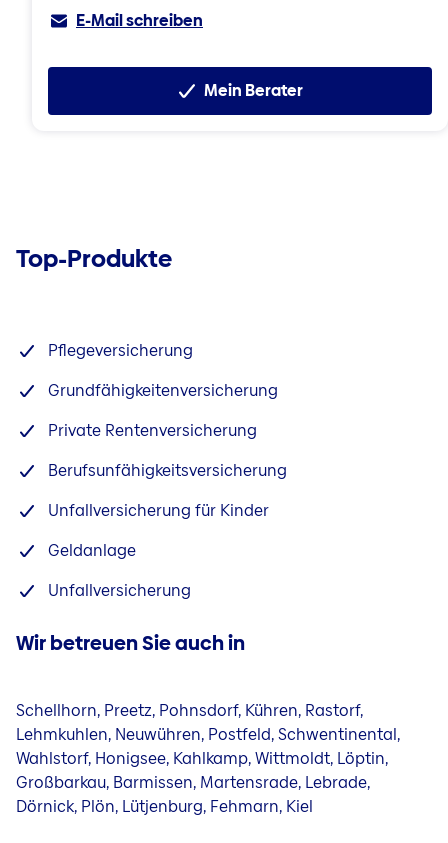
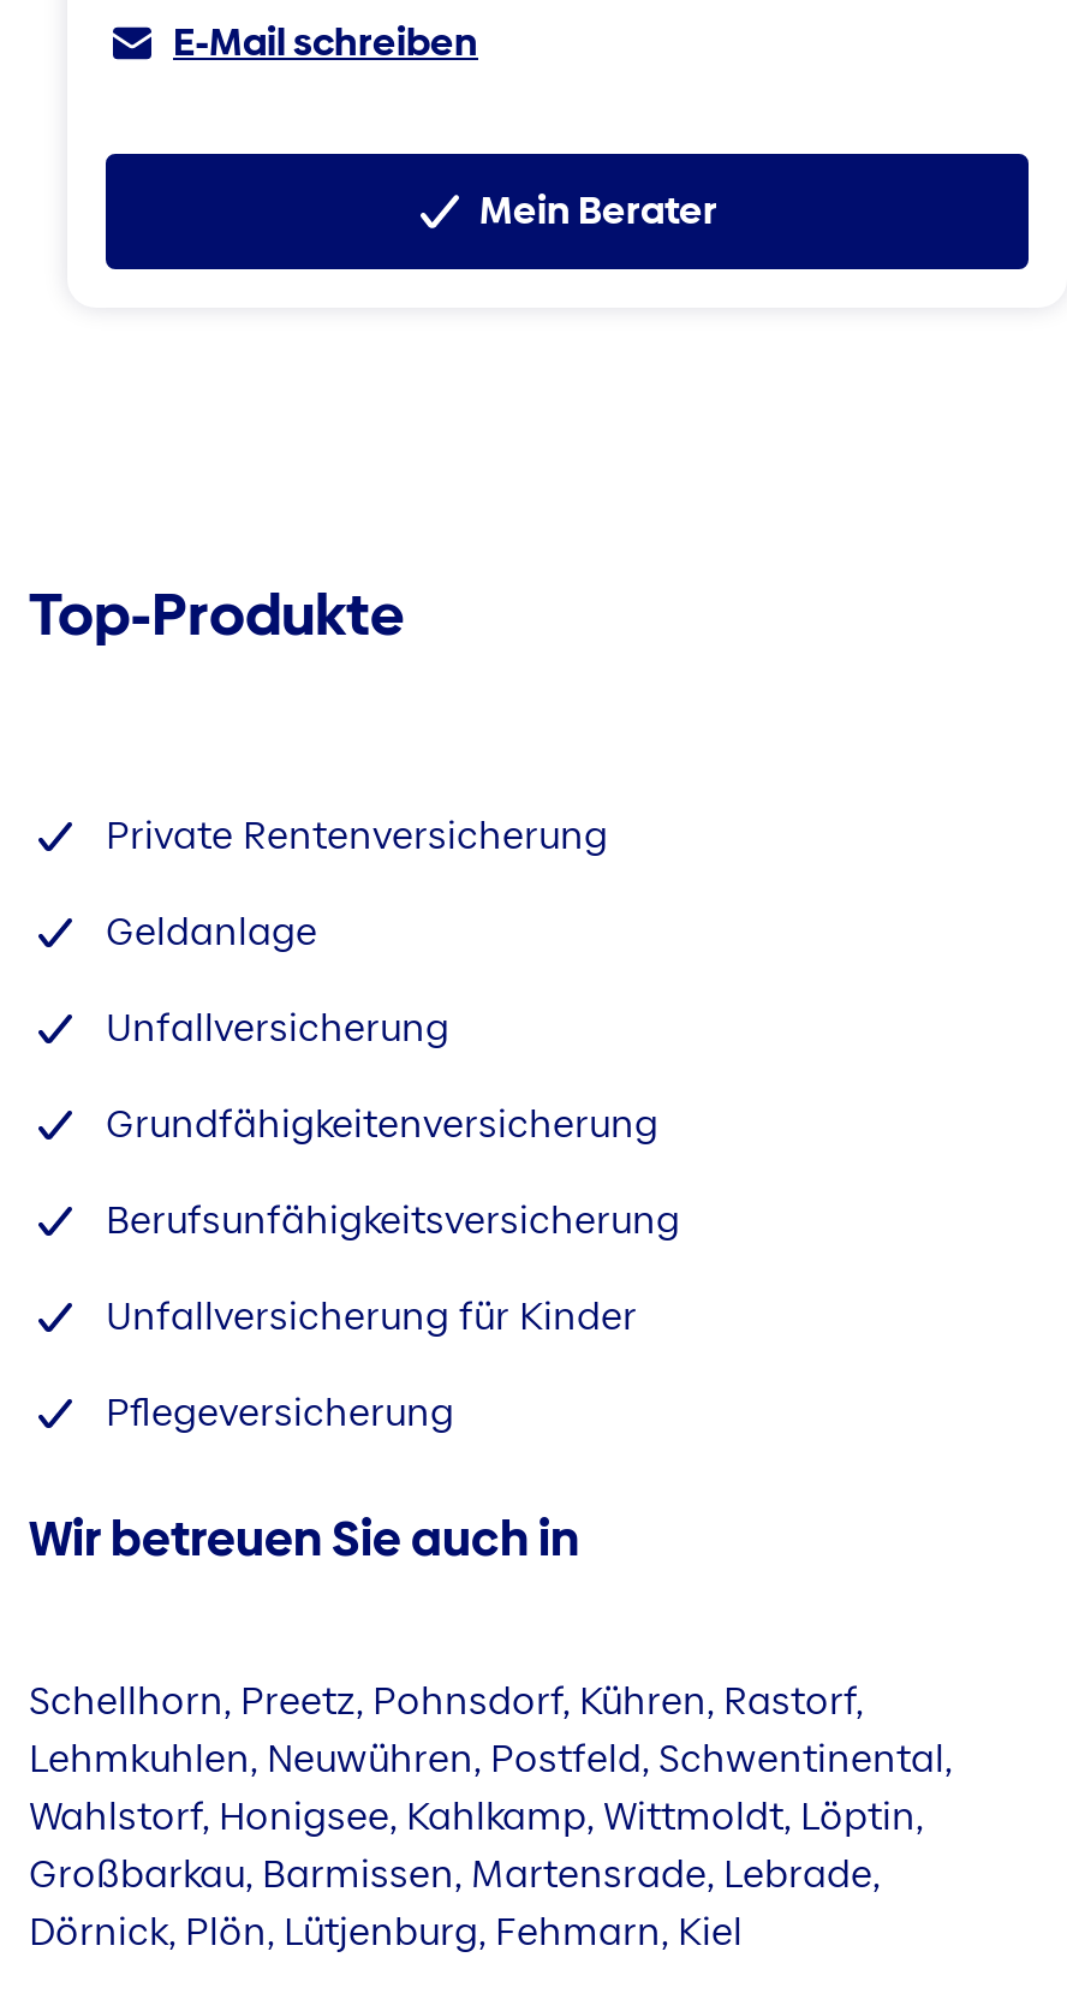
moved [48,339,193,362] -> [106,1385,454,1440]: Pflegeversicherung
moved [48,379,278,402] -> [106,1096,658,1152]: Grundfähigkeitenversicherung
moved [48,419,257,442] -> [106,808,608,863]: Private Rentenversicherung
moved [48,459,287,522] -> [106,1192,680,1344]: Berufsunfähigkeitsversicherung | Unfallversicherung für Kinder
moved [48,539,191,602] -> [106,904,449,1055]: Geldanlage | Unfallversicherung

